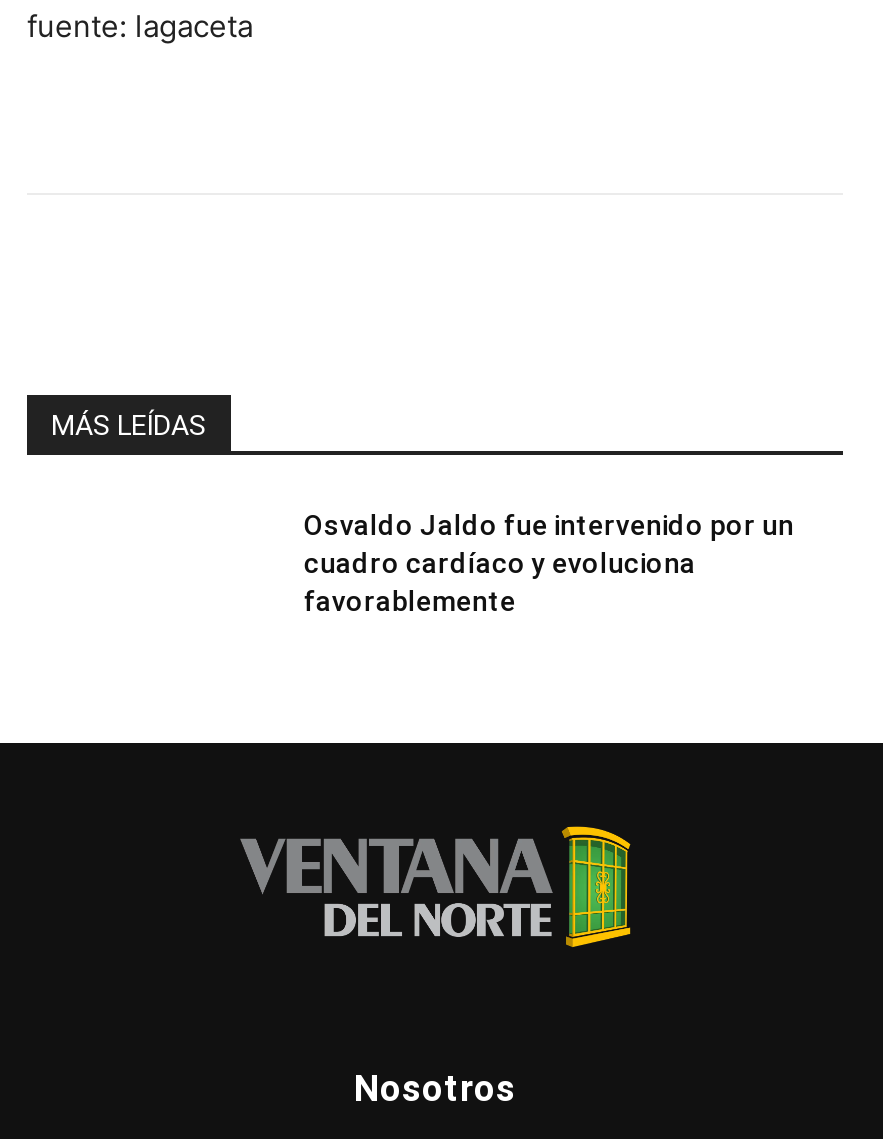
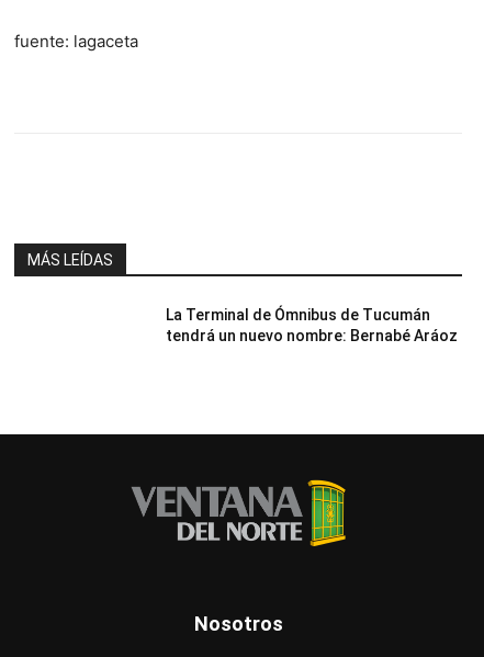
[304,510,794,618] Osvaldo Jaldo fue intervenido por un | cuadro cardíaco y evoluciona | favorablemente -> [166,307,458,345] La Terminal de Ómnibus de Tucumán | tendrá un nuevo nombre: Bernabé Aráoz

